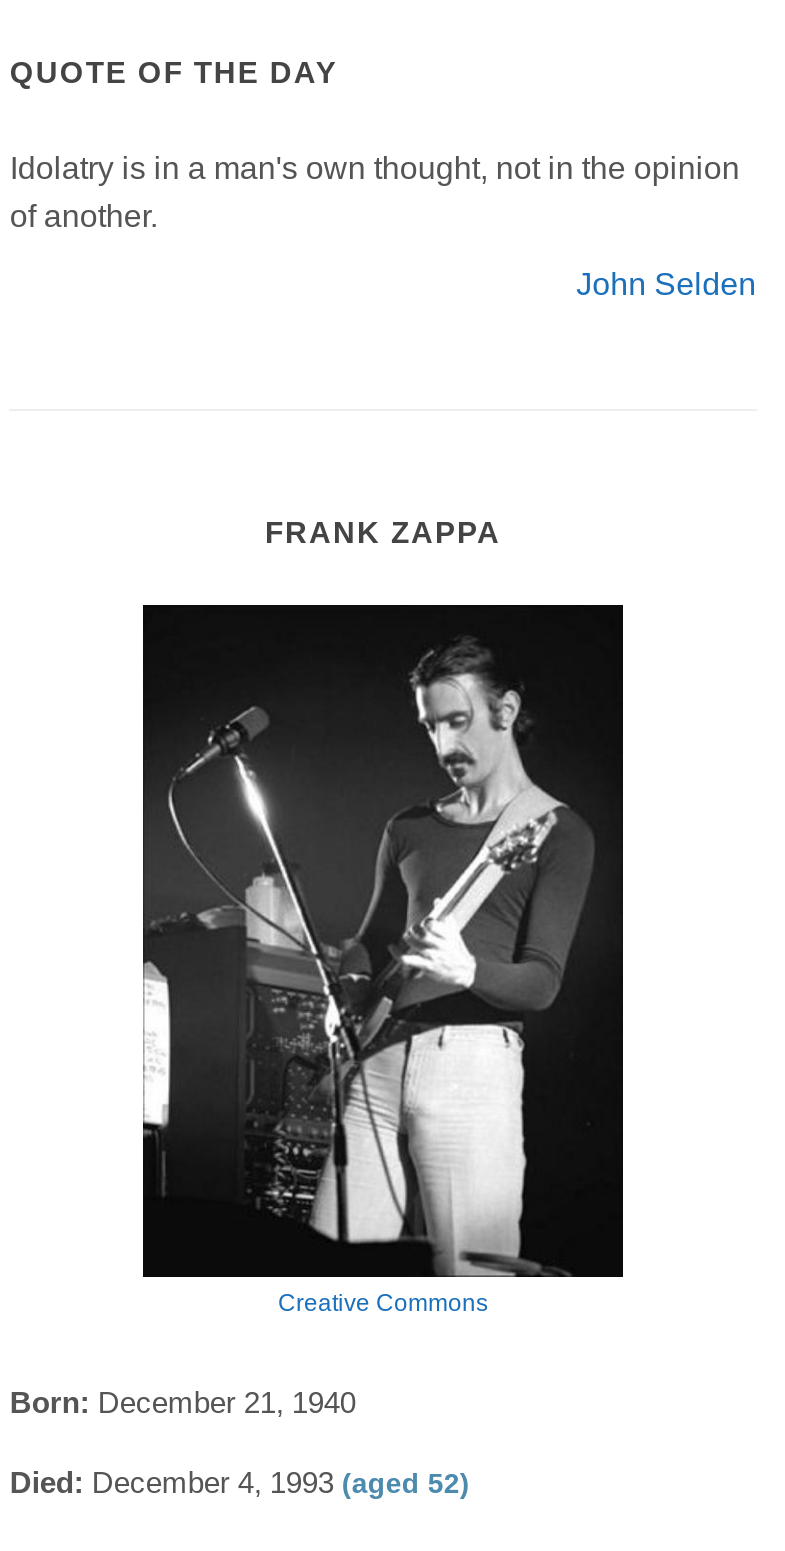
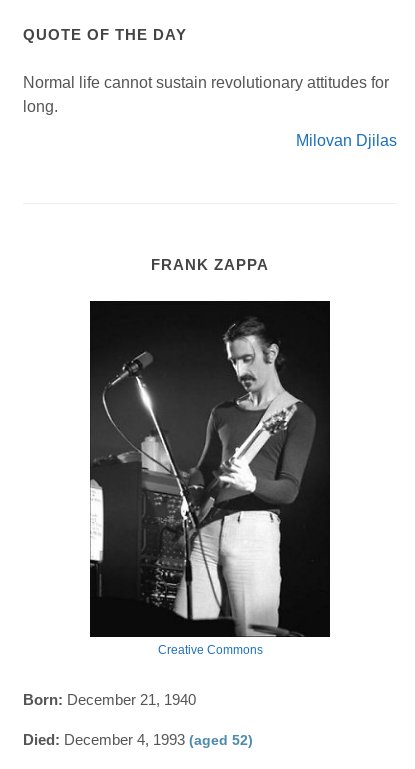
[10,150,740,232] Idolatry is in a man's own thought, not in the opinion | of another. -> [23,74,389,115] Normal life cannot sustain revolutionary attitudes for | long.
[576,266,756,300] John Selden -> [296,132,397,149] Milovan Djilas

